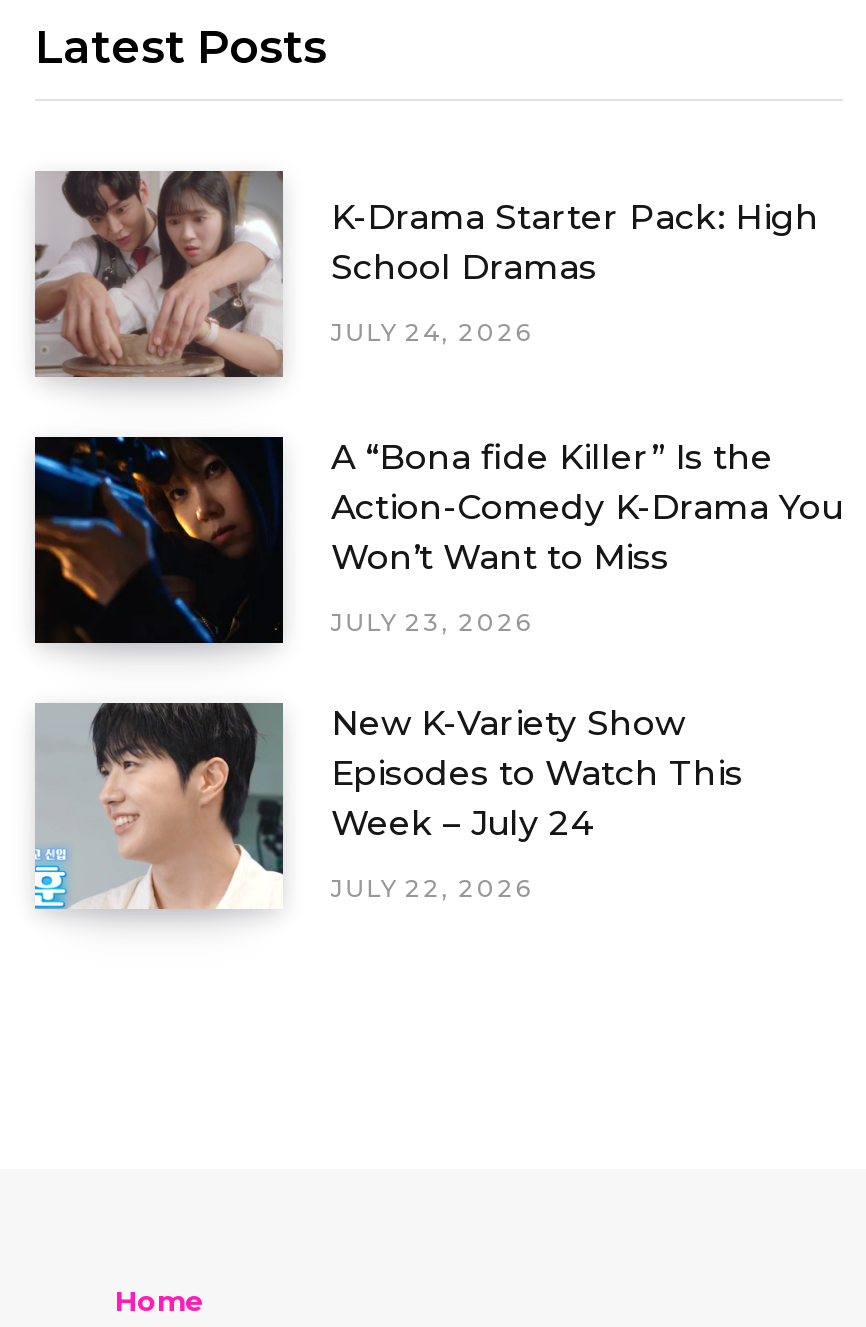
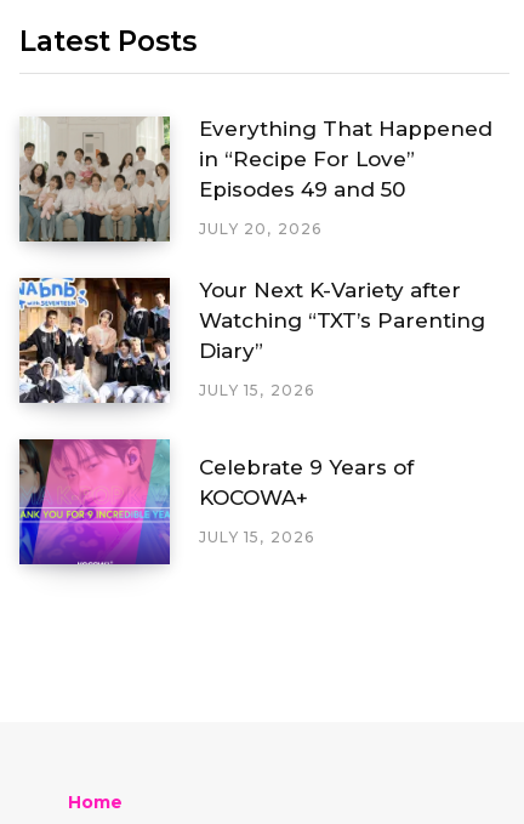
[35,171,819,377] [image] | K-Drama Starter Pack: High | School Dramas -> [19,117,492,243] [image] | Everything That Happened | in “Recipe For Love” | Episodes 49 and 50
[331,316,532,346] JULY 24, 2026 -> [199,220,322,238] JULY 20, 2026
[33,435,843,645] [image] | A “Bona fide Killer” Is the | Action-Comedy K-Drama You | Won’t Want to Miss -> [18,277,485,404] [image] | Your Next K-Variety after | Watching “TXT’s Parenting | Diary”
[331,607,532,637] JULY 23, 2026 -> [199,381,315,399] JULY 15, 2026
[35,701,743,909] [image] | New K-Variety Show | Episodes to Watch This | Week – July 24 -> [18,438,414,566] [image] | Celebrate 9 Years of | KOCOWA+
[331,873,532,903] JULY 22, 2026 -> [199,527,315,546] JULY 15, 2026

